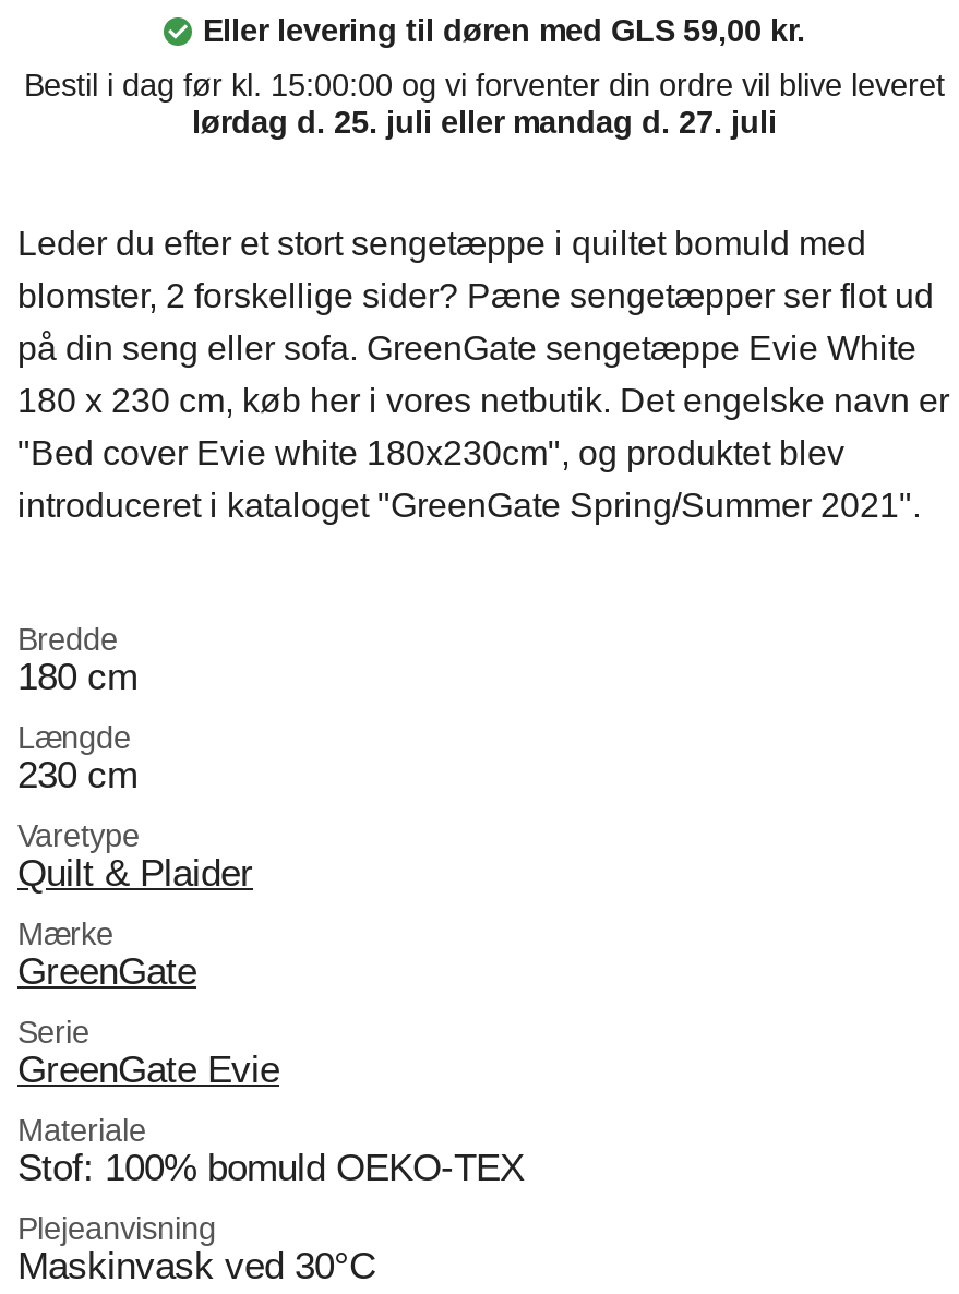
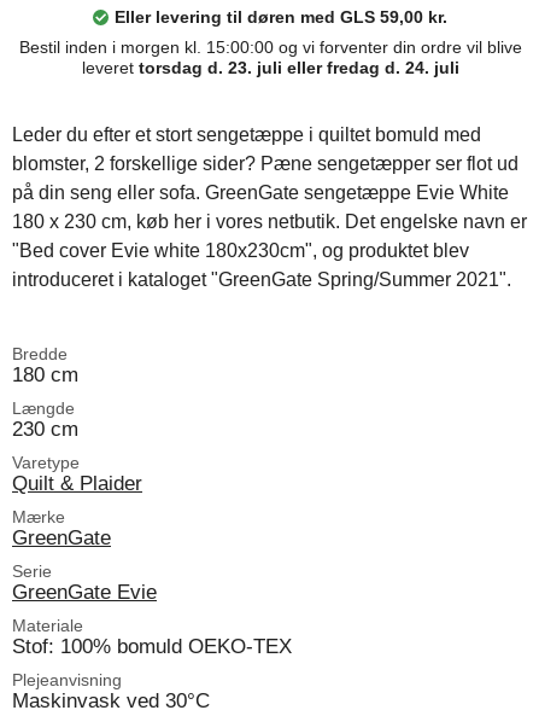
[24,68,945,140] Bestil i dag før kl. 15:00:00 og vi forventer din ordre vil blive leveret | lørdag d. 25. juli eller mandag d. 27. juli -> [19,37,522,77] Bestil inden i morgen kl. 15:00:00 og vi forventer din ordre vil blive | leveret torsdag d. 23. juli eller fredag d. 24. juli

